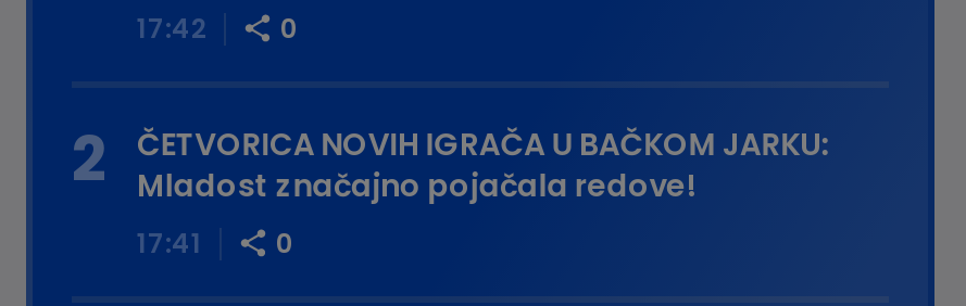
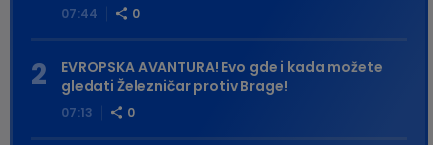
[137,10,298,47] 17:42 0 -> [61,5,140,22] 07:44 0
[137,123,830,207] ČETVORICA NOVIH IGRAČA U BAČKOM JARKU: | Mladost značajno pojačala redove! -> [61,57,382,96] EVROPSKA AVANTURA! Evo gde i kada možete | gledati Železničar protiv Brage!
[137,225,293,262] 17:41 0 -> [61,104,135,121] 07:13 0

